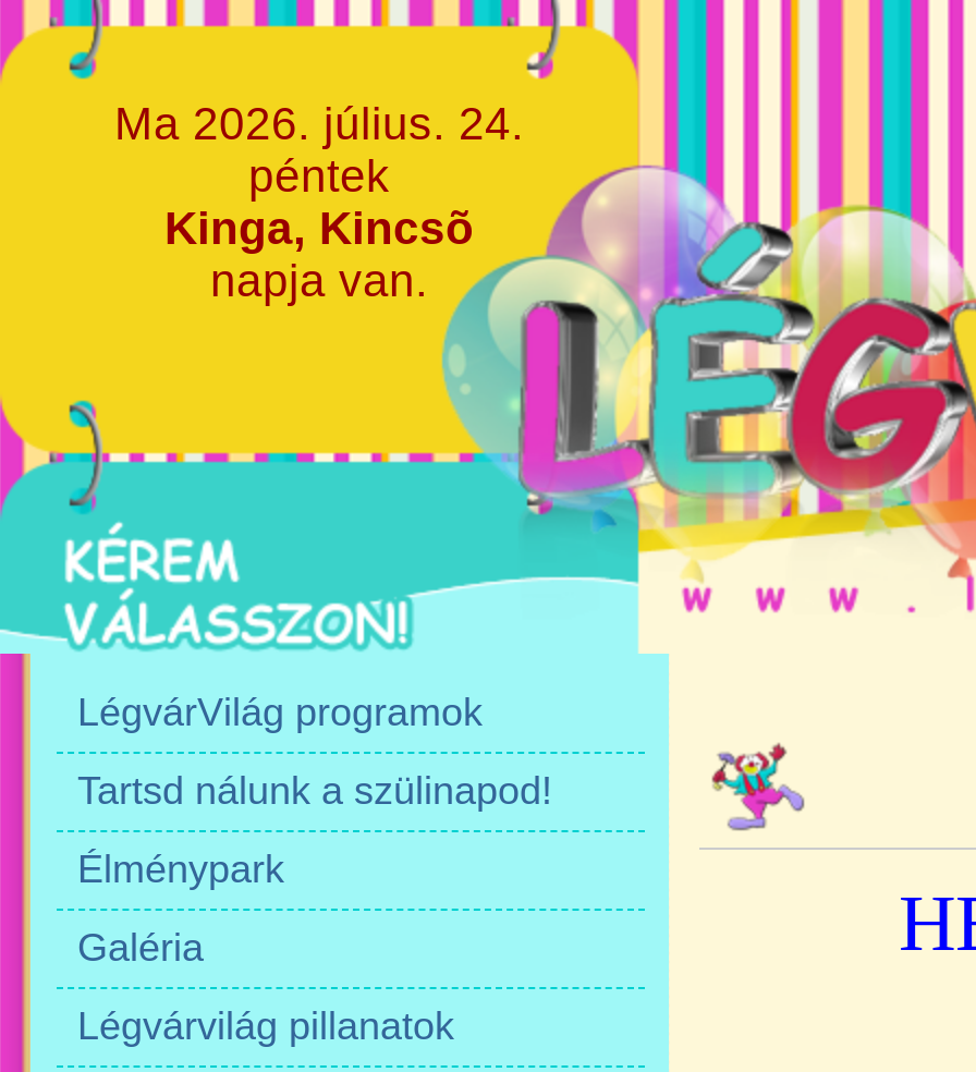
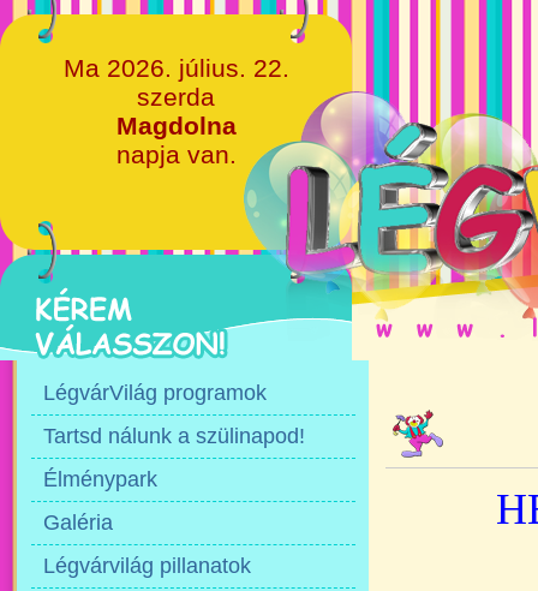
[114,98,524,253] Ma 2026. július. 24. | péntek | Kinga, Kincsõ -> [63,54,289,139] Ma 2026. július. 22. | szerda | Magdolna

